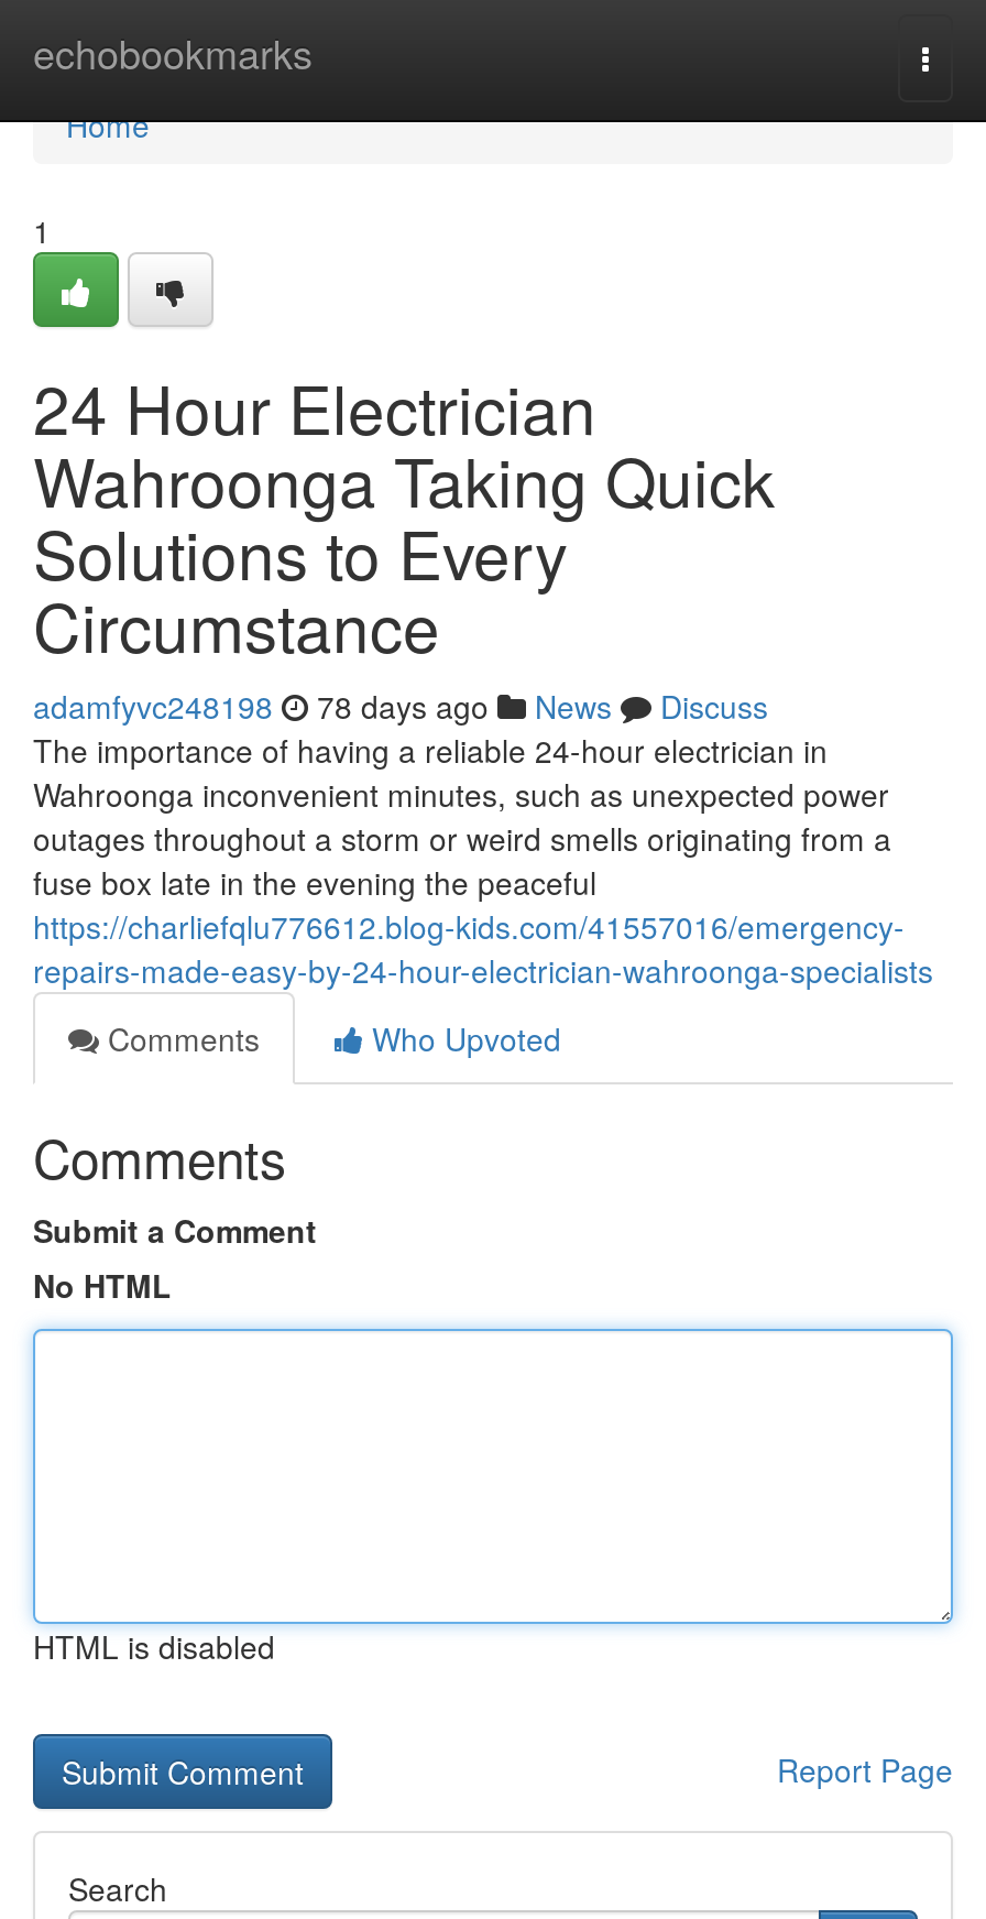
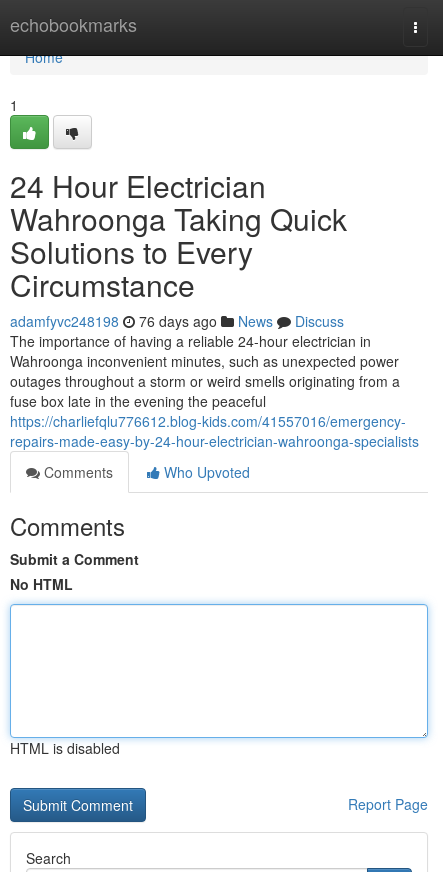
[33,684,768,728] adamfyvc248198 78 days ago News Discuss -> [10,311,344,331] adamfyvc248198 76 days ago News Discuss

